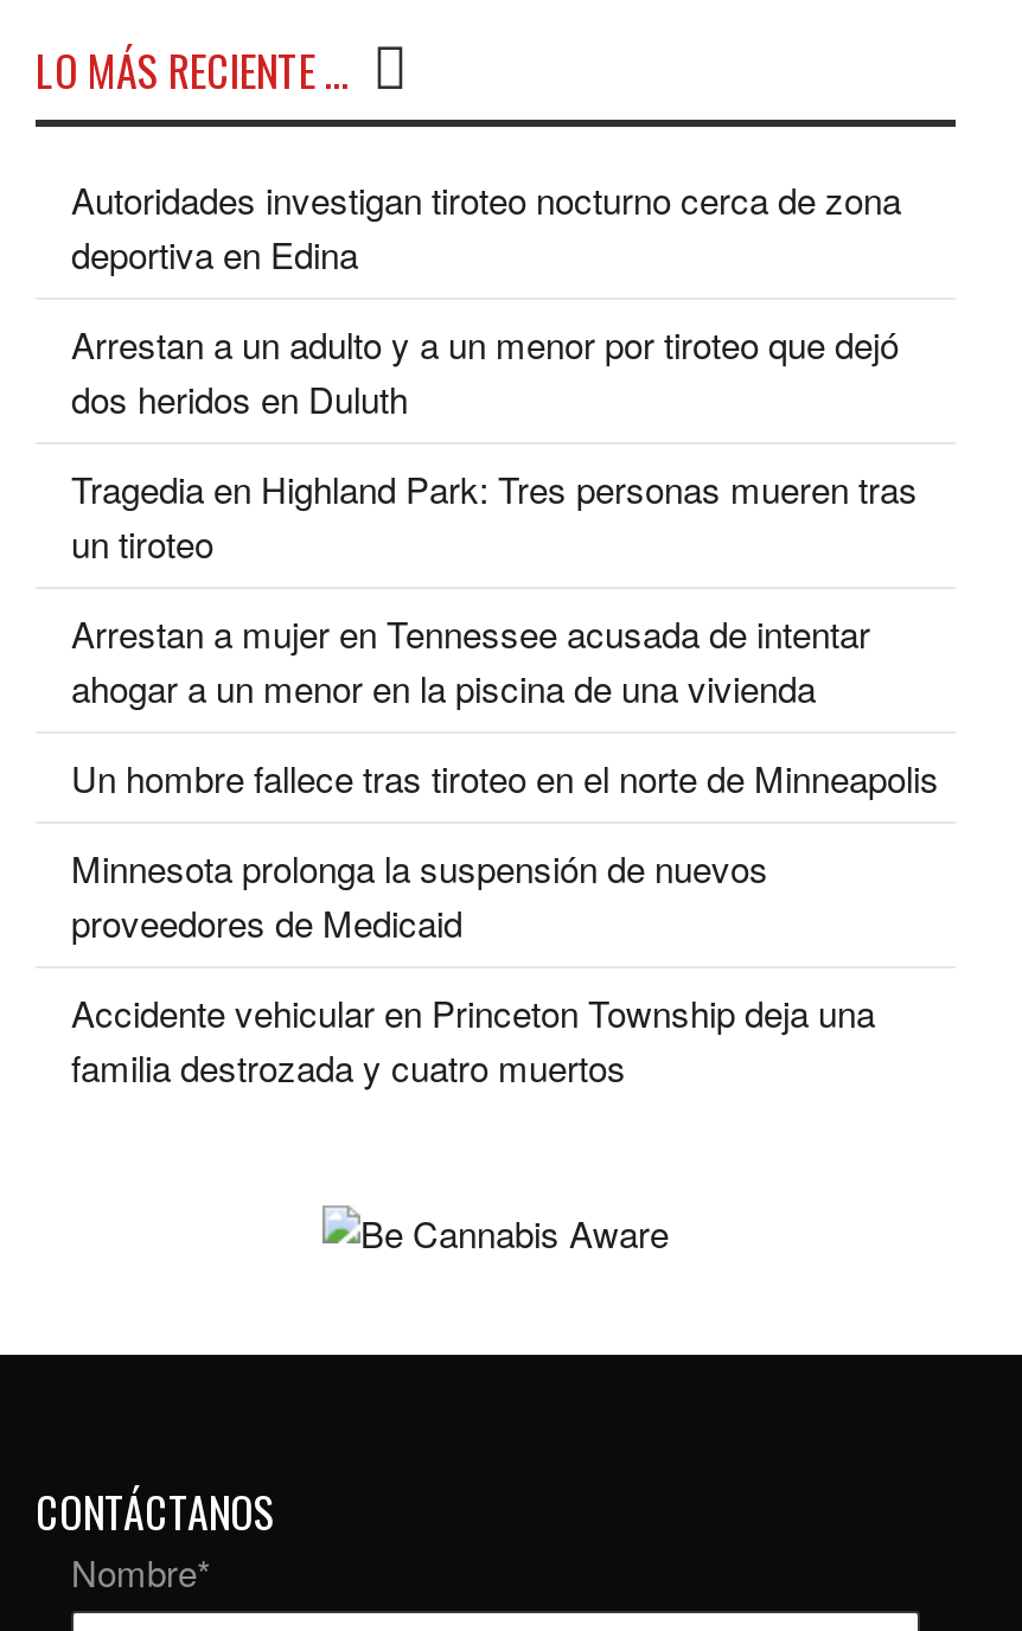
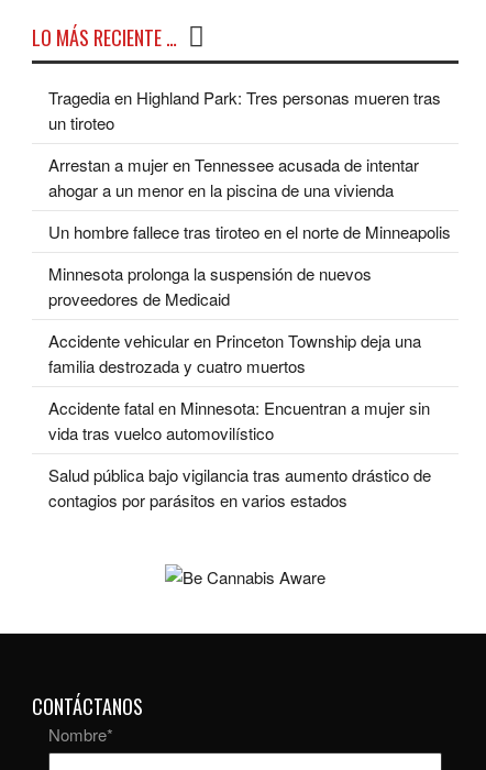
[71,174,901,423] Autoridades investigan tiroteo nocturno cerca de zona | deportiva en Edina | Arrestan a un adulto y a un menor por tiroteo que dejó | dos heridos en Duluth -> none
moved [71,464,939,1092] -> [48,86,451,377]: Tragedia en Highland Park: Tres personas mueren tras | un tiroteo | Arrestan a mujer en Tennessee acusada de intentar | ... | Accidente vehicular en Princeton Township deja una | familia destrozada y cuatro muertos
none -> [48,396,431,512] Accidente fatal en Minnesota: Encuentran a mujer sin | vida tras vuelco automovilístico | Salud pública bajo vigilancia tras aumento drástico de | contagios por parásitos en varios estados

